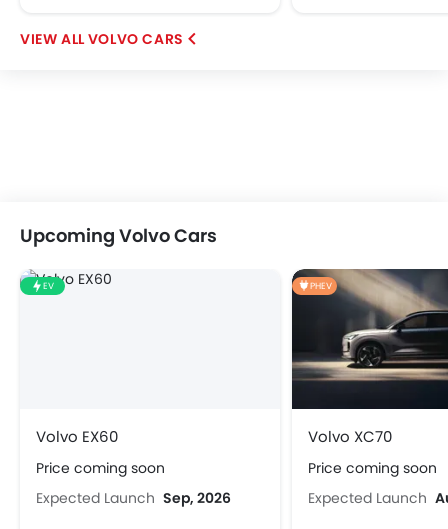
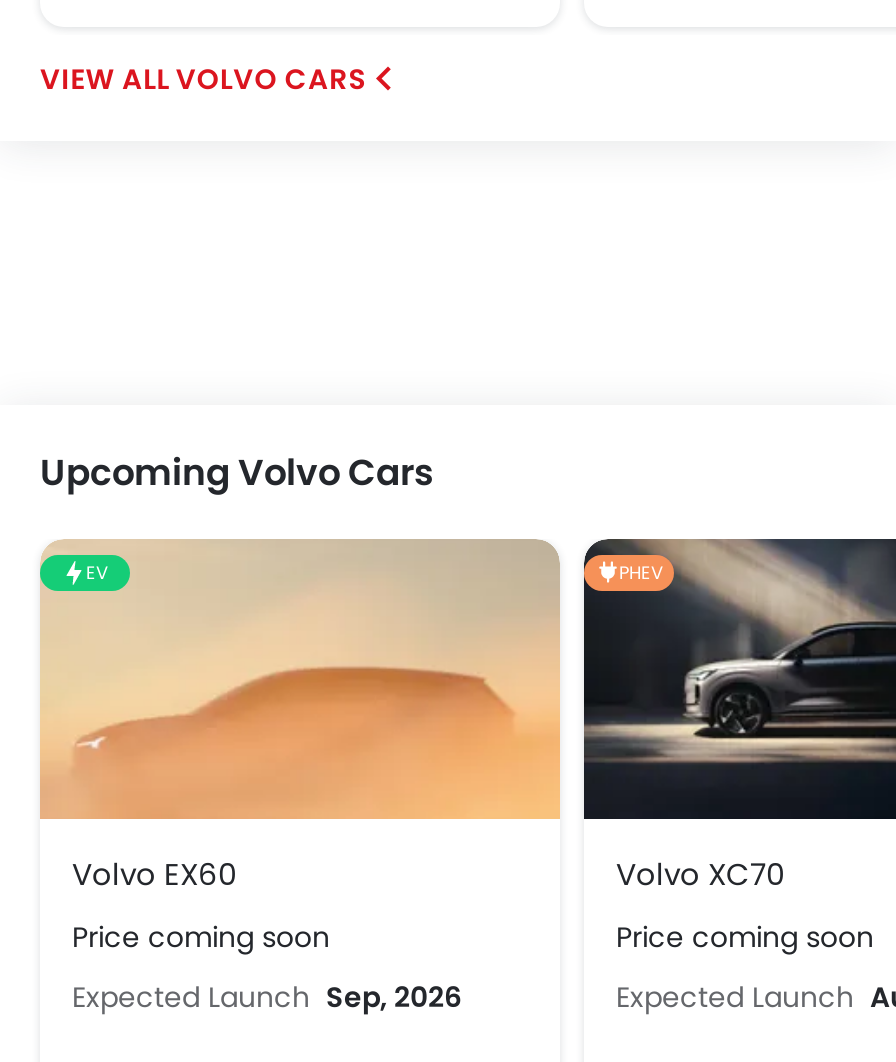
none -> [38,539,562,821] [image]

